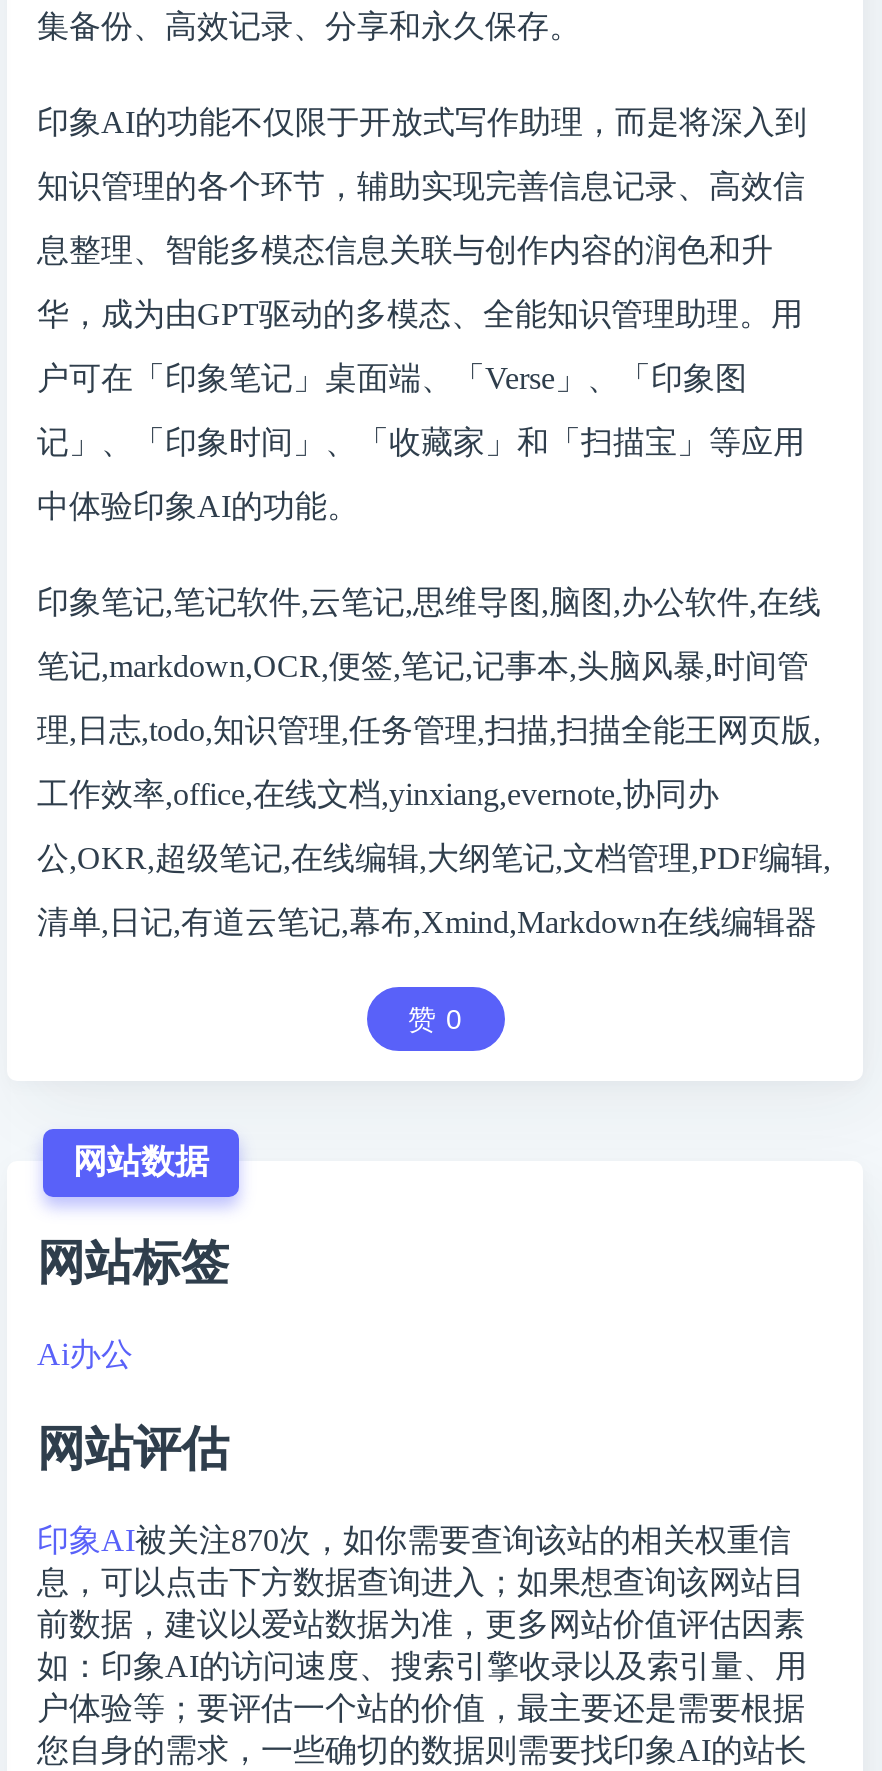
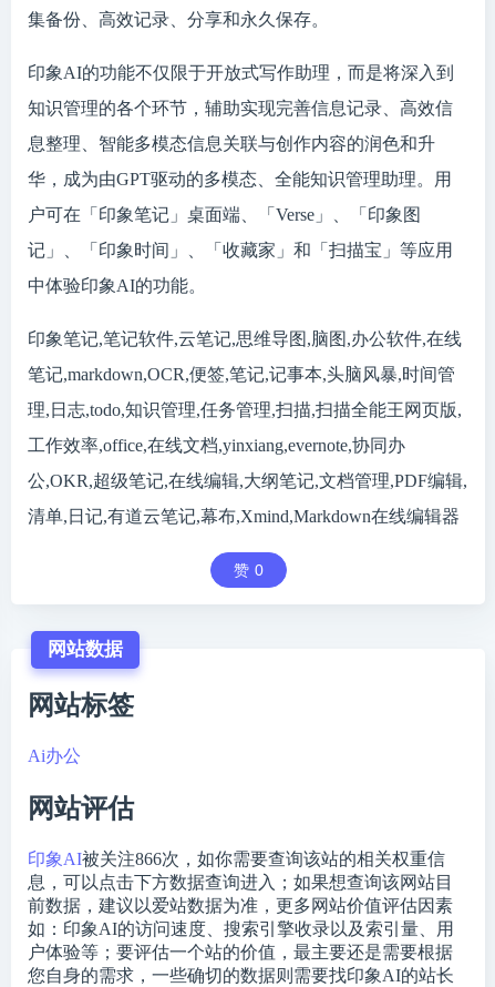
[37,1522,791,1556] 印象AI被关注870次，如你需要查询该站的相关权重信 -> [28,849,445,868] 印象AI被关注866次，如你需要查询该站的相关权重信

